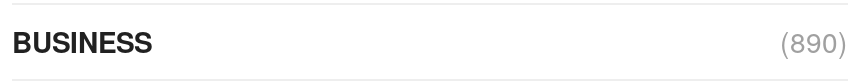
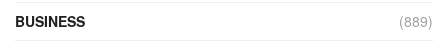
[780,21,848,61] (890) -> [399,11,433,31] (889)

